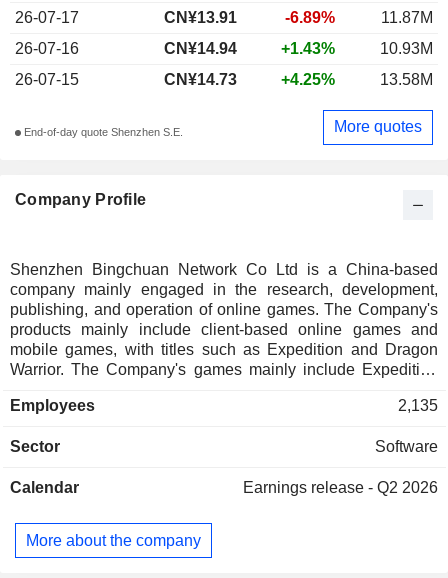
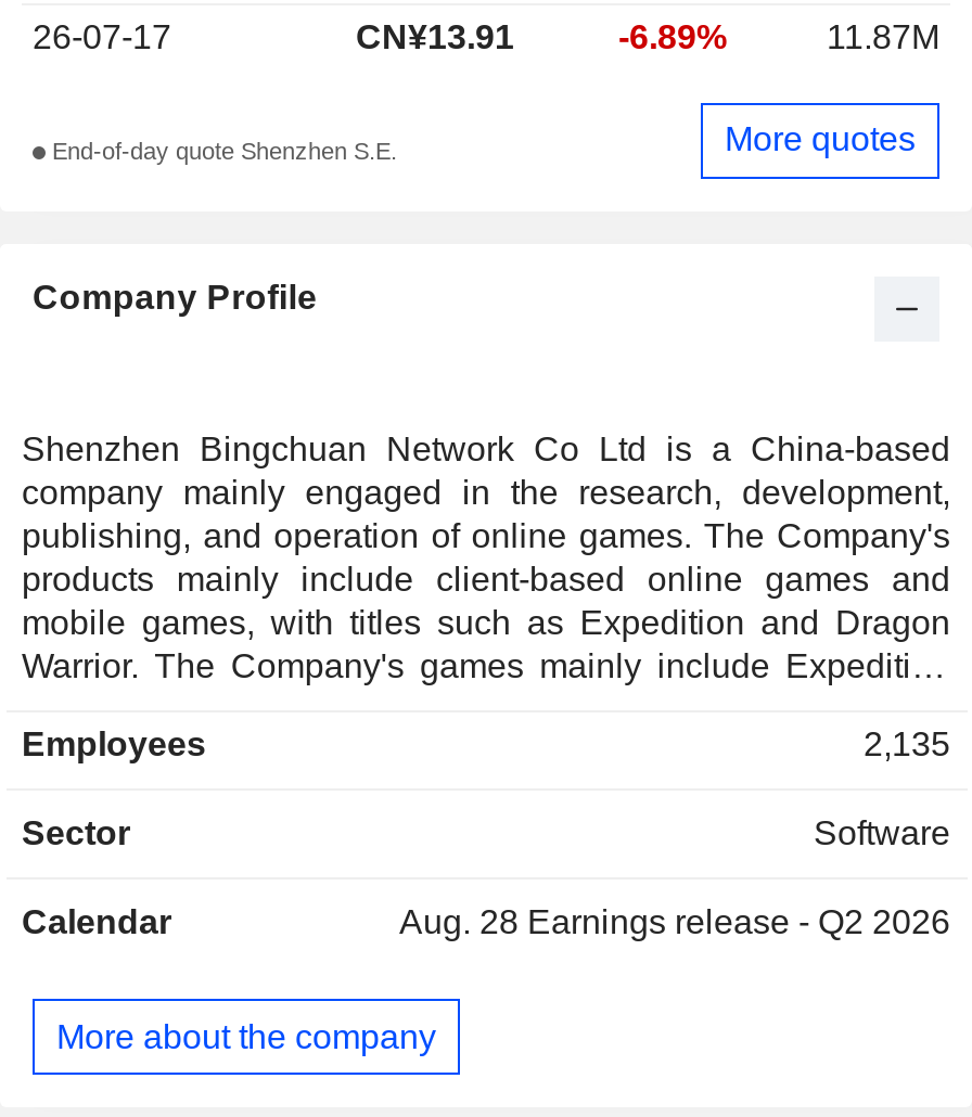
[15,40,433,88] 26-07-16 | CN¥14.94 | +1.43% | 10.93M | 26-07-15 | CN¥14.73 | +4.25% | 13.58M -> none
[243,479,438,496] Earnings release - Q2 2026 -> [399,903,950,940] Aug. 28 Earnings release - Q2 2026

